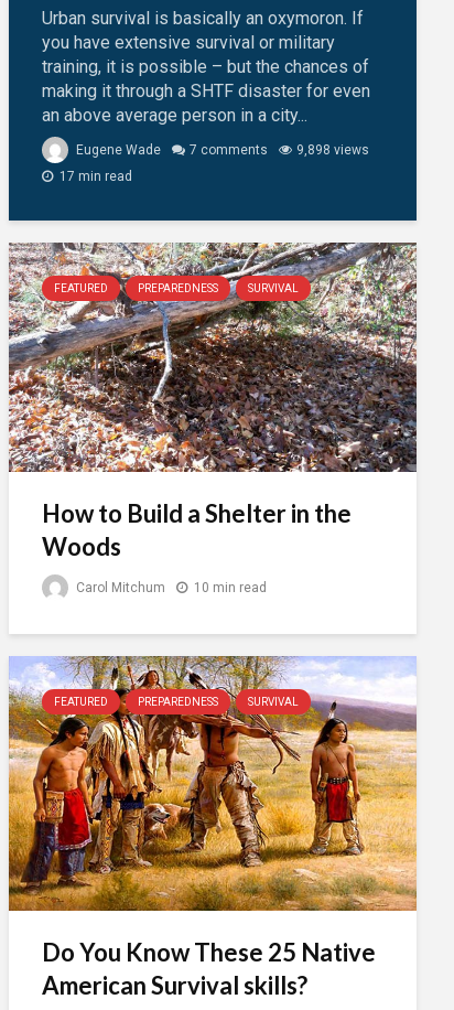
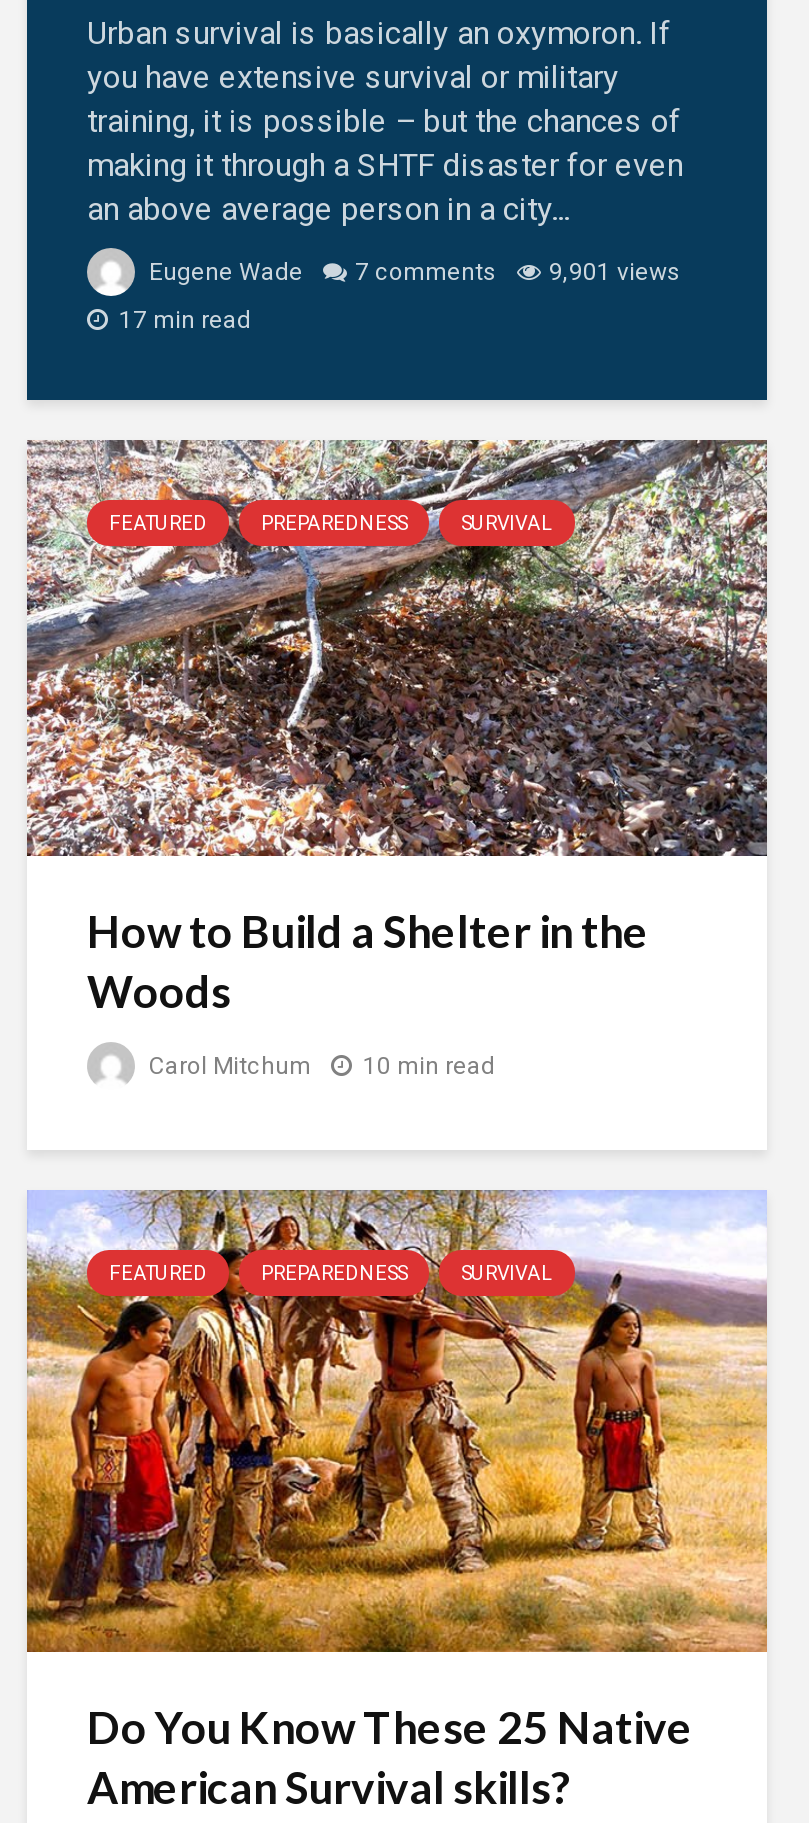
[73,142,369,158] Eugene Wade 7 comments 9,898 views -> [143,258,681,286] Eugene Wade 7 comments 9,901 views

